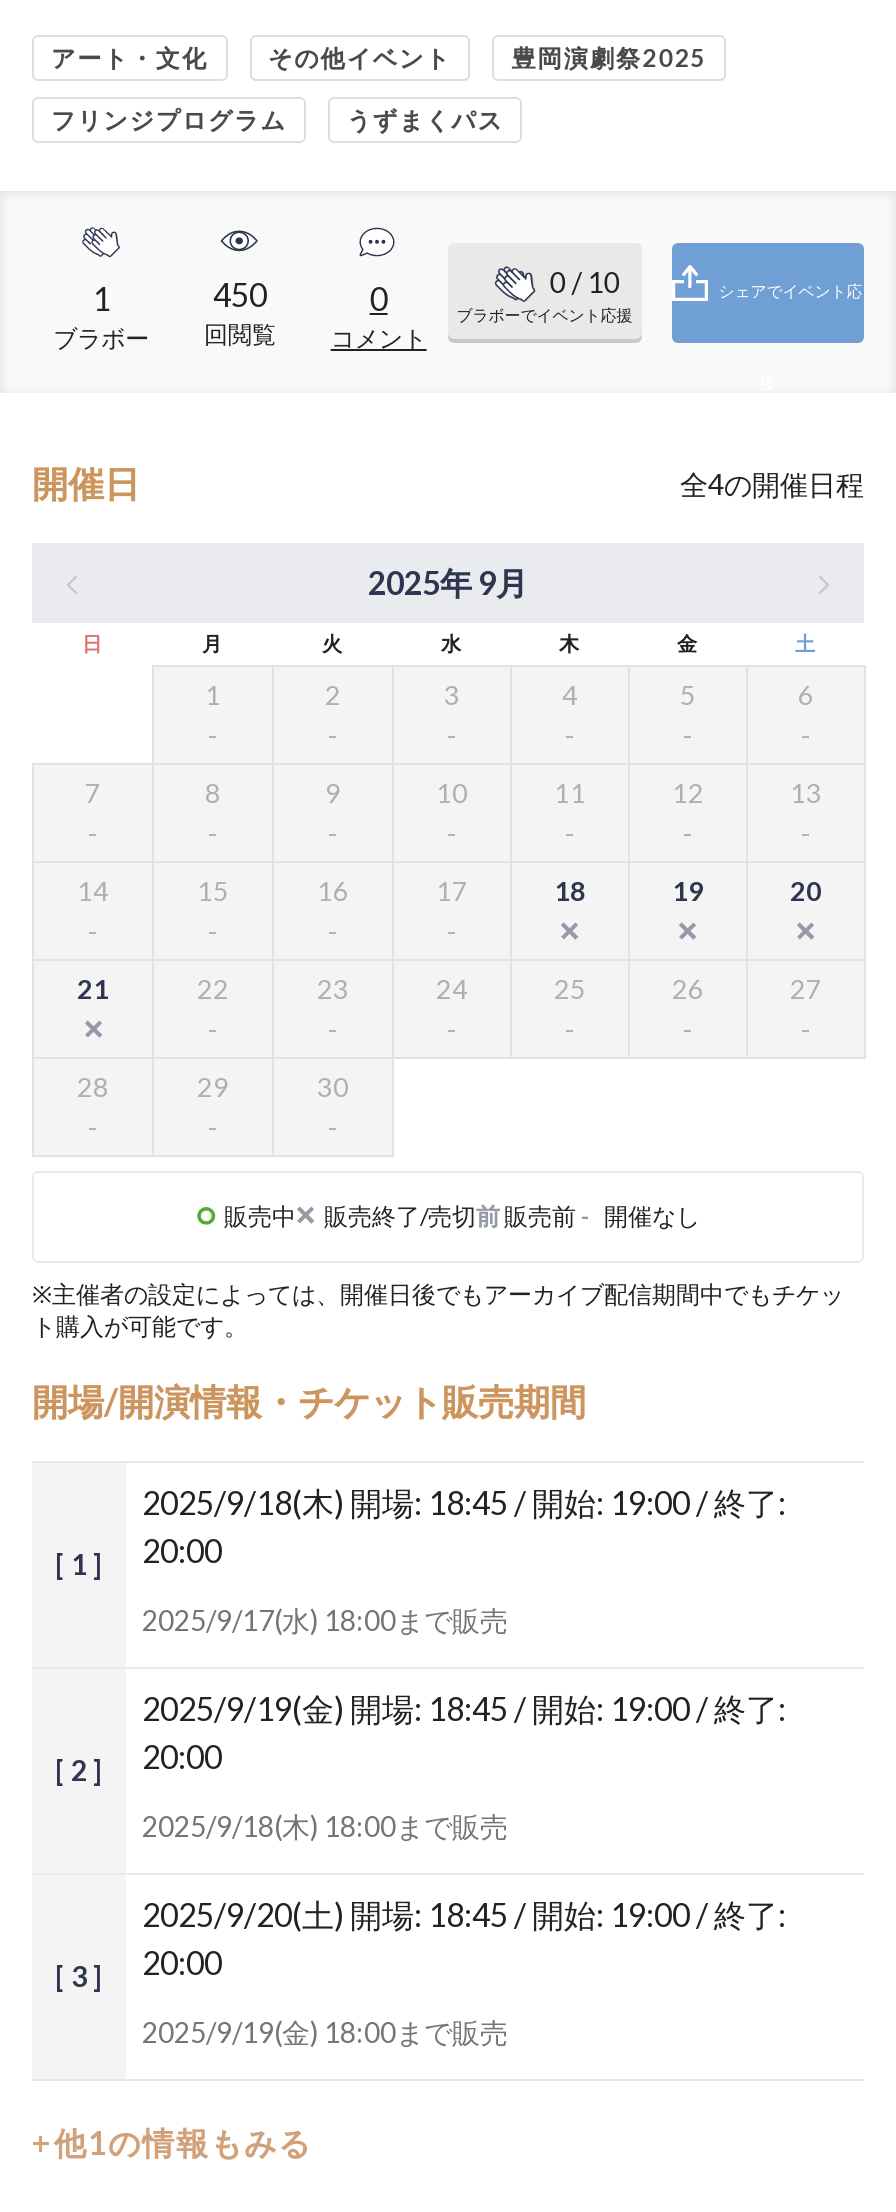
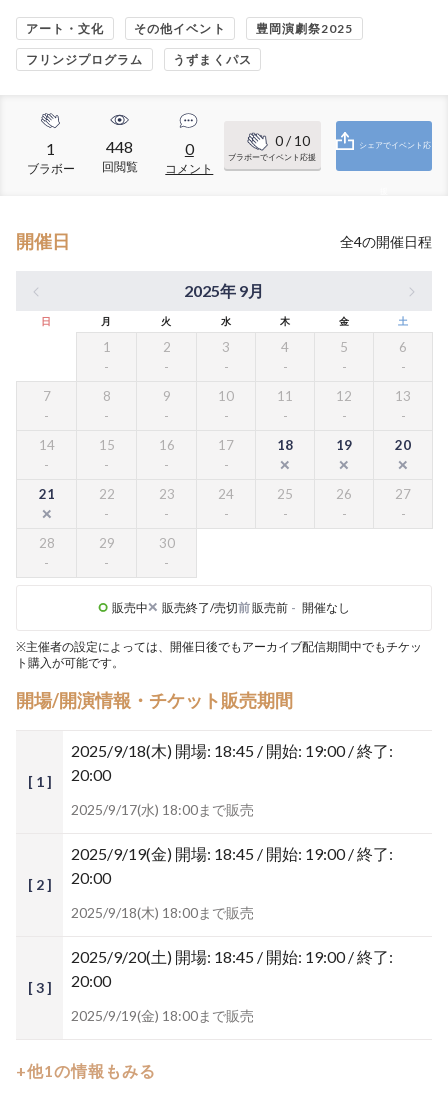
[213,275,267,313] 450 -> [106,137,133,156] 448

